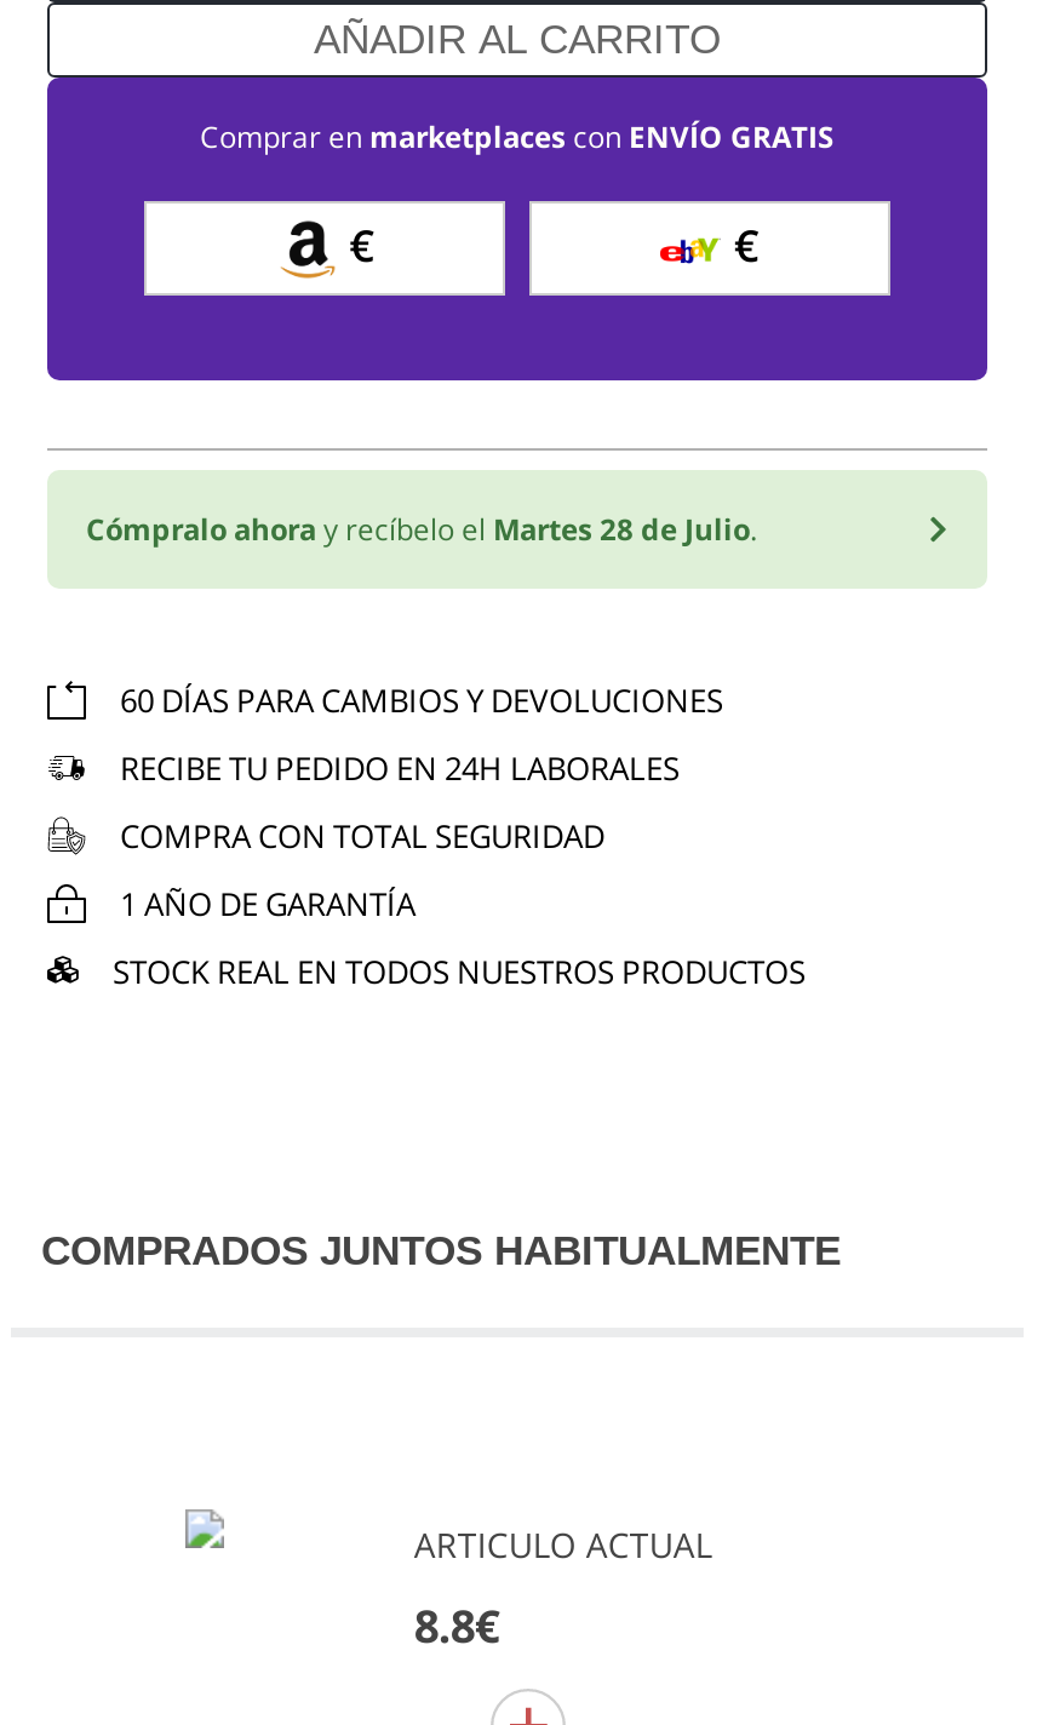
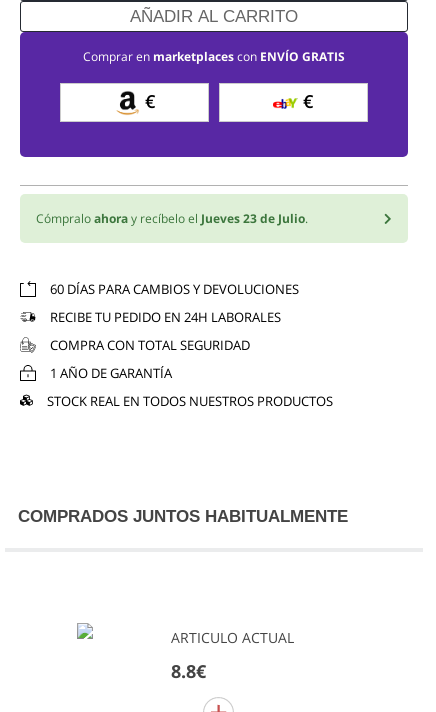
[86,508,757,549] Cómpralo ahora y recíbelo el Martes 28 de Julio. -> [36,210,308,227] Cómpralo ahora y recíbelo el Jueves 23 de Julio.

